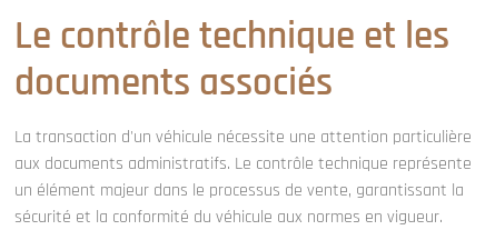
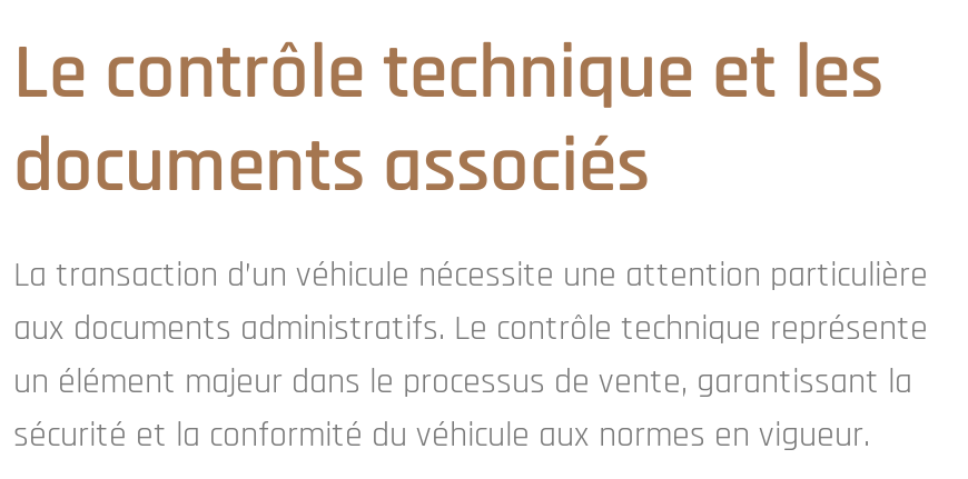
[14,126,472,149] La transaction d'un véhicule nécessite une attention particulière -> [13,253,928,299] La transaction d’un véhicule nécessite une attention particulière

